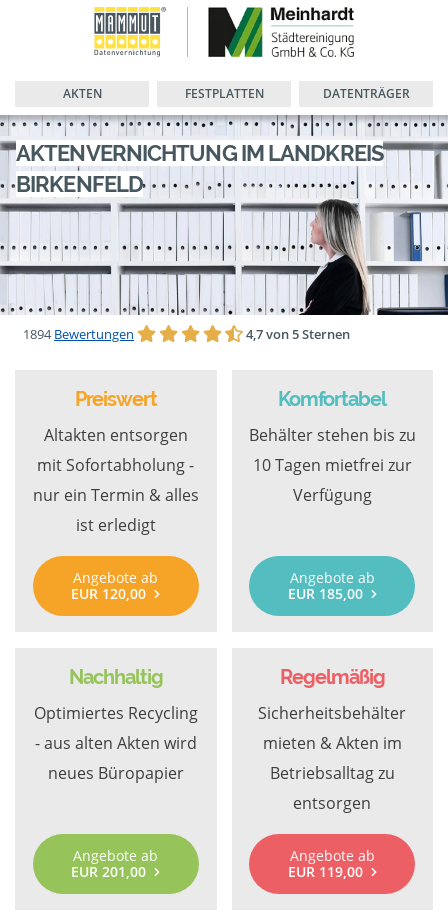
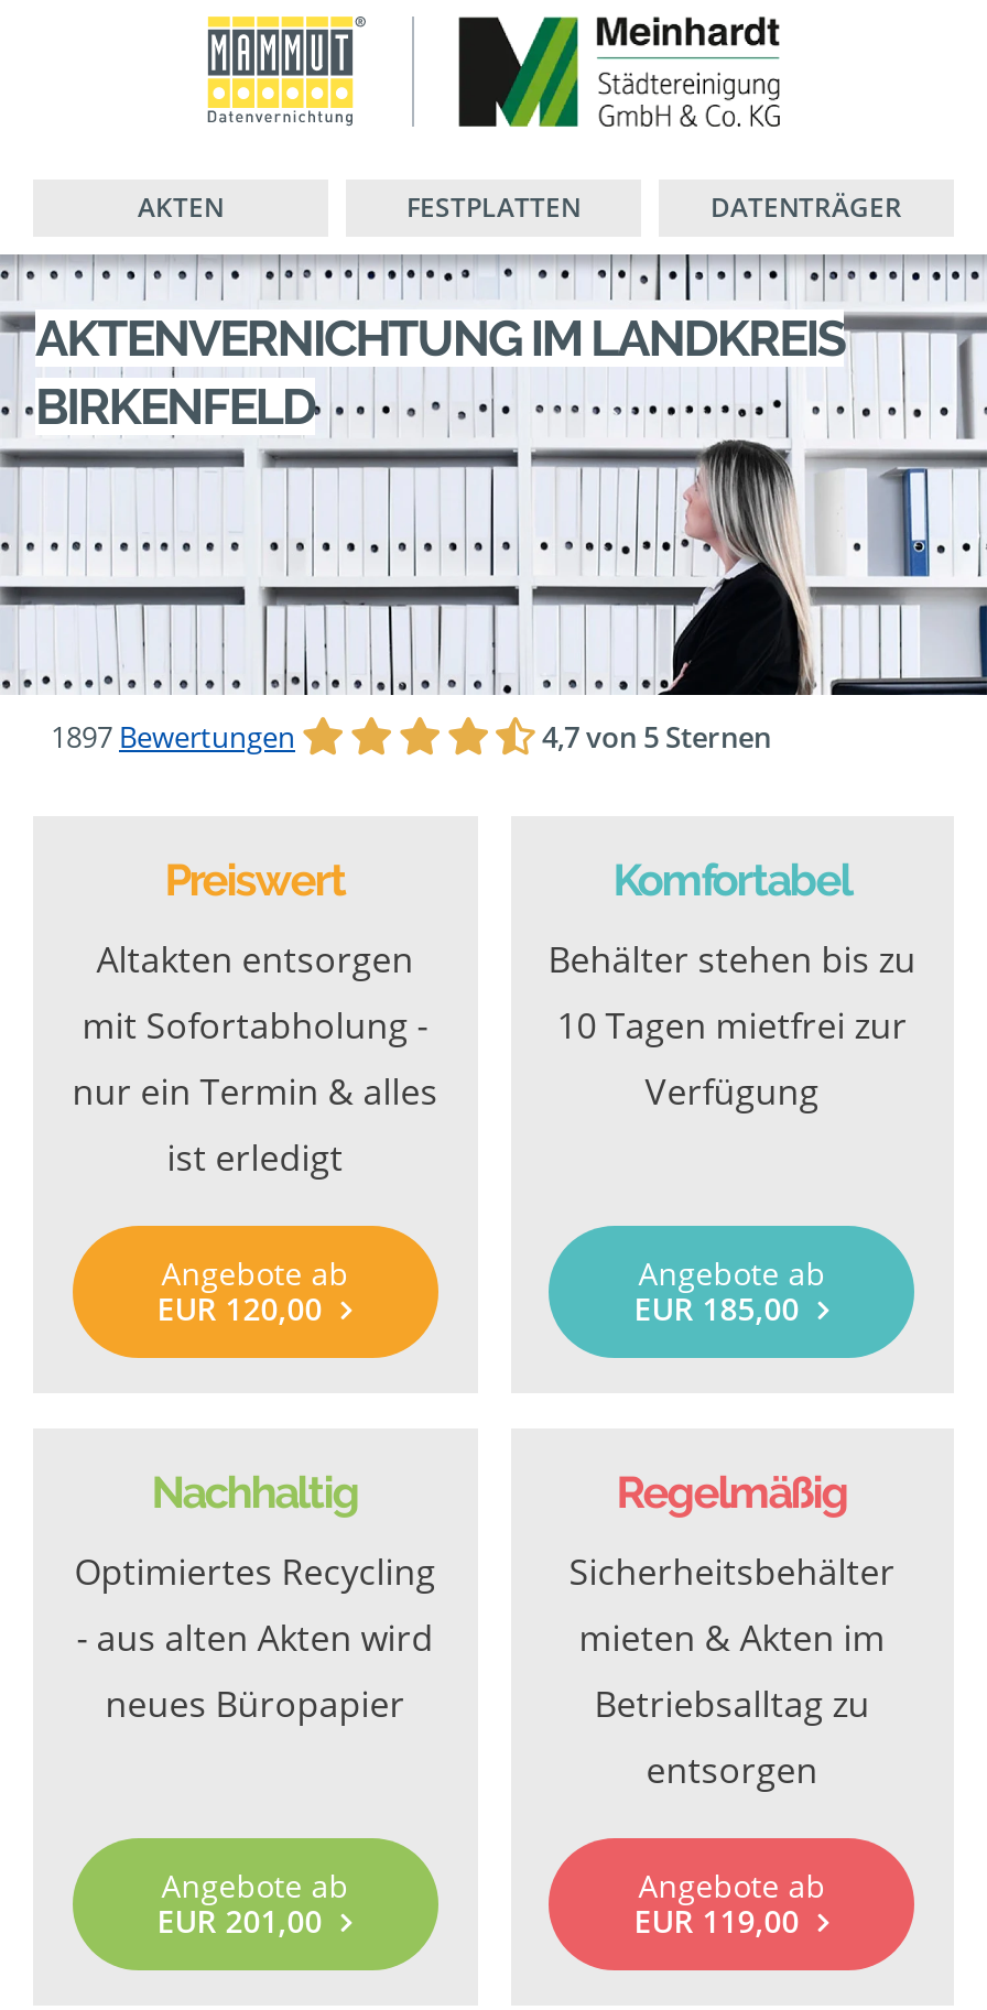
[23,325,134,343] 1894 Bewertungen -> [51,717,295,757] 1897 Bewertungen

